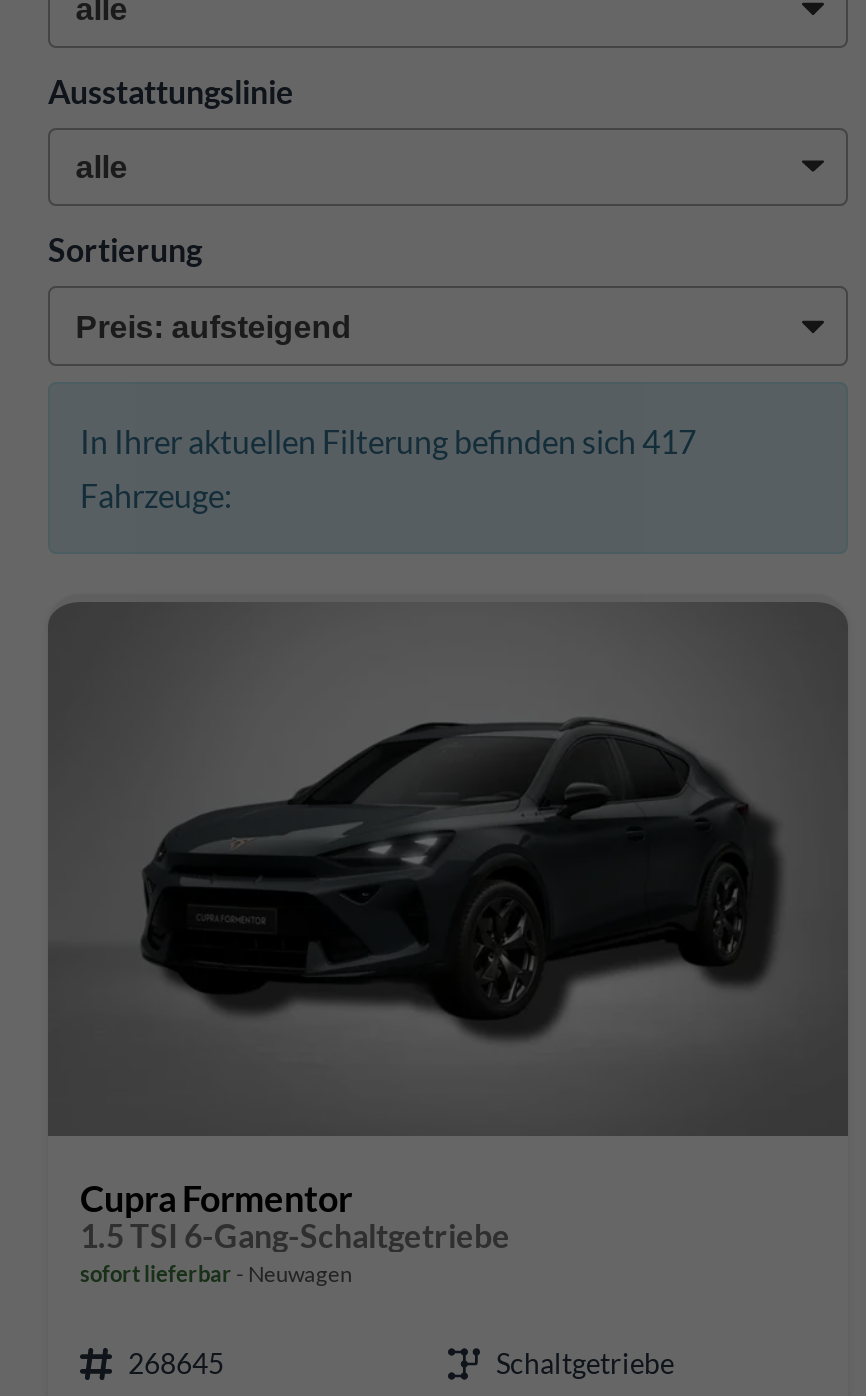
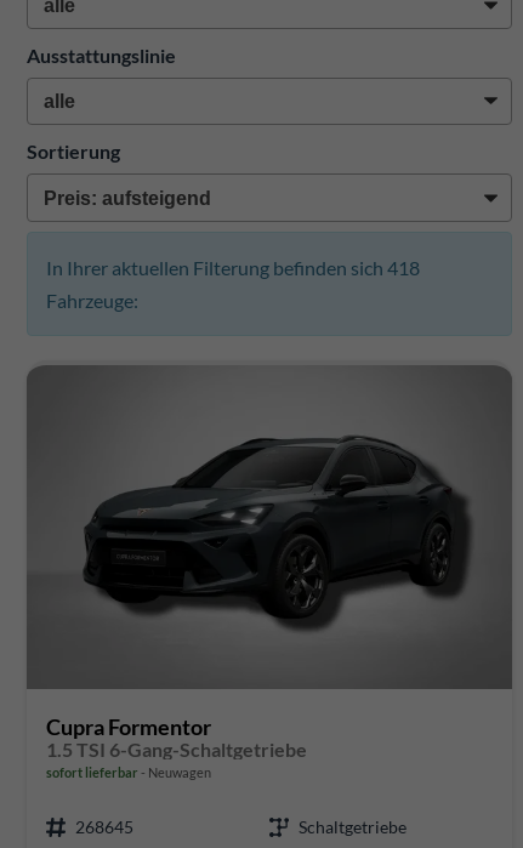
[80,422,696,460] In Ihrer aktuellen Filterung befinden sich 417 -> [46,256,420,279] In Ihrer aktuellen Filterung befinden sich 418

